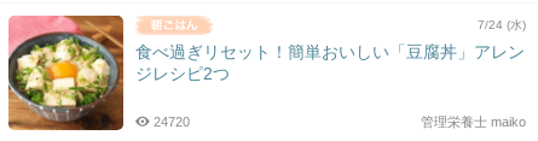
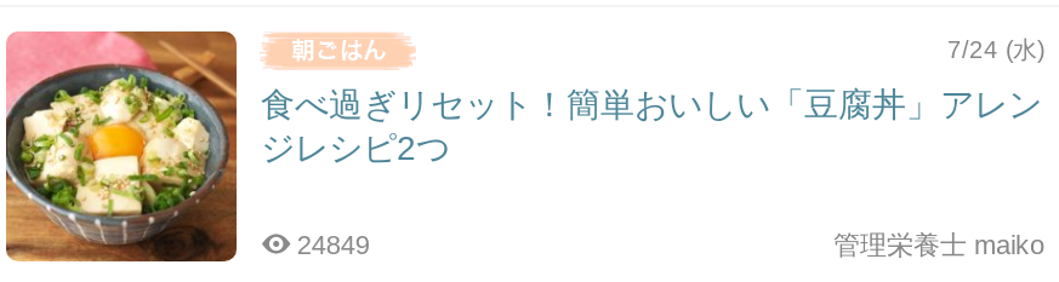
[153,114,190,129] 24720 -> [297,230,370,259] 24849

